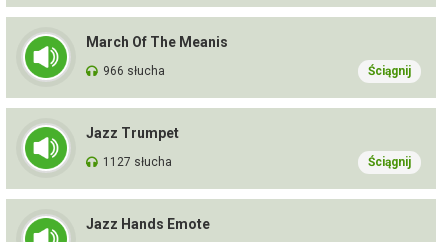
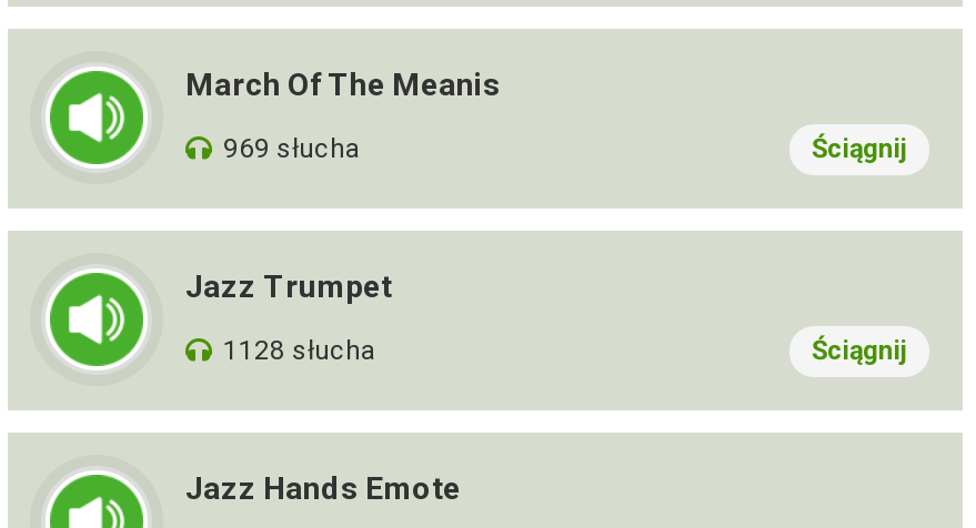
[103,64,165,78] 966 słucha -> [223,133,361,164] 969 słucha
[103,155,172,169] 1127 słucha -> [223,335,376,366] 1128 słucha

